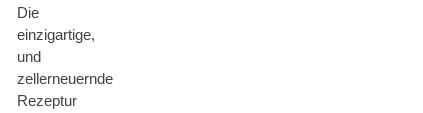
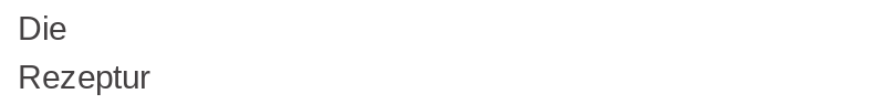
[17,26,113,87] einzigartige, | und | zellerneuernde -> none

